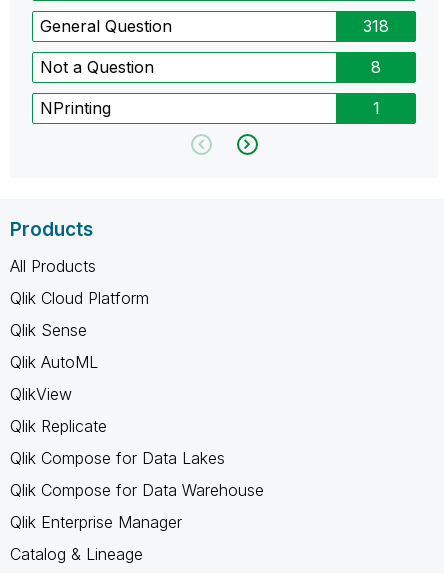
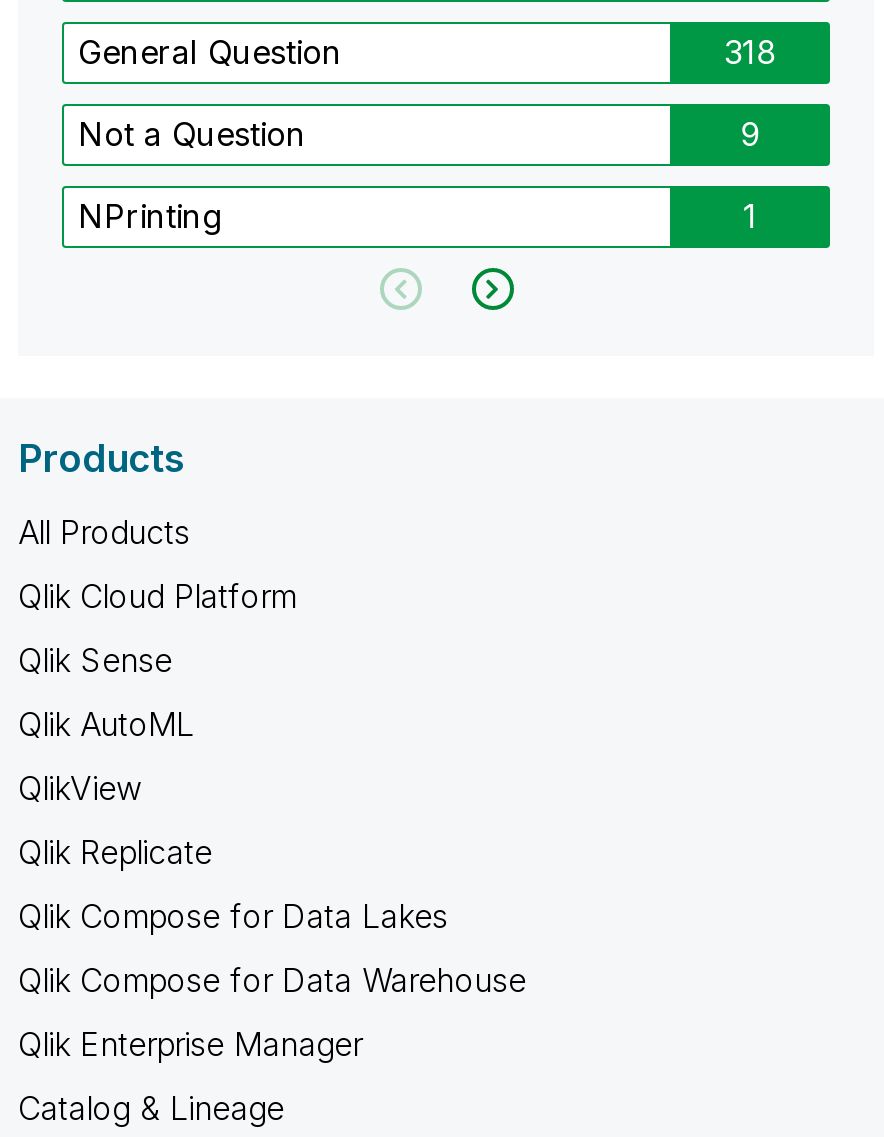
[371,56,381,76] 8 -> [740,113,760,153] 9

